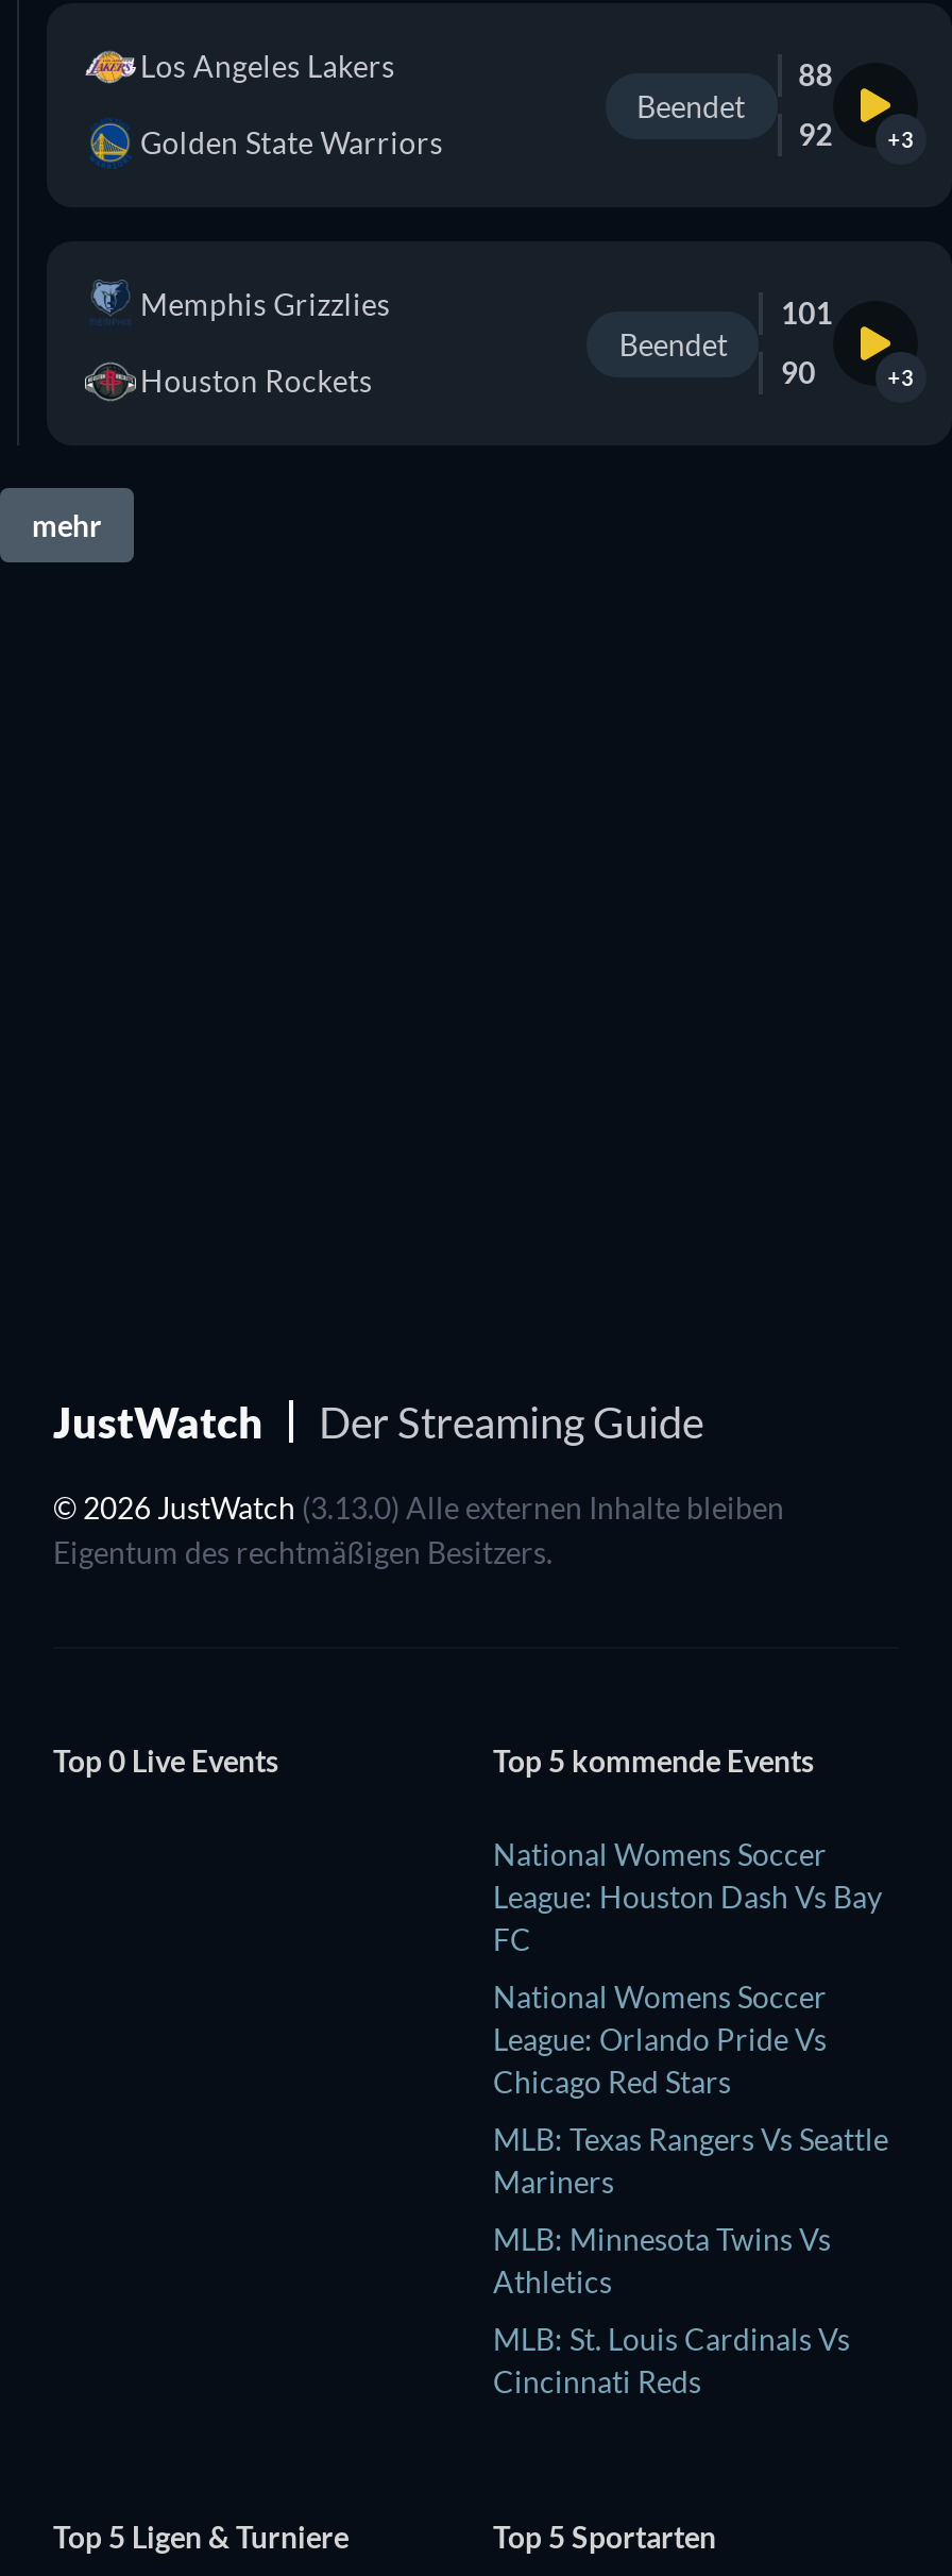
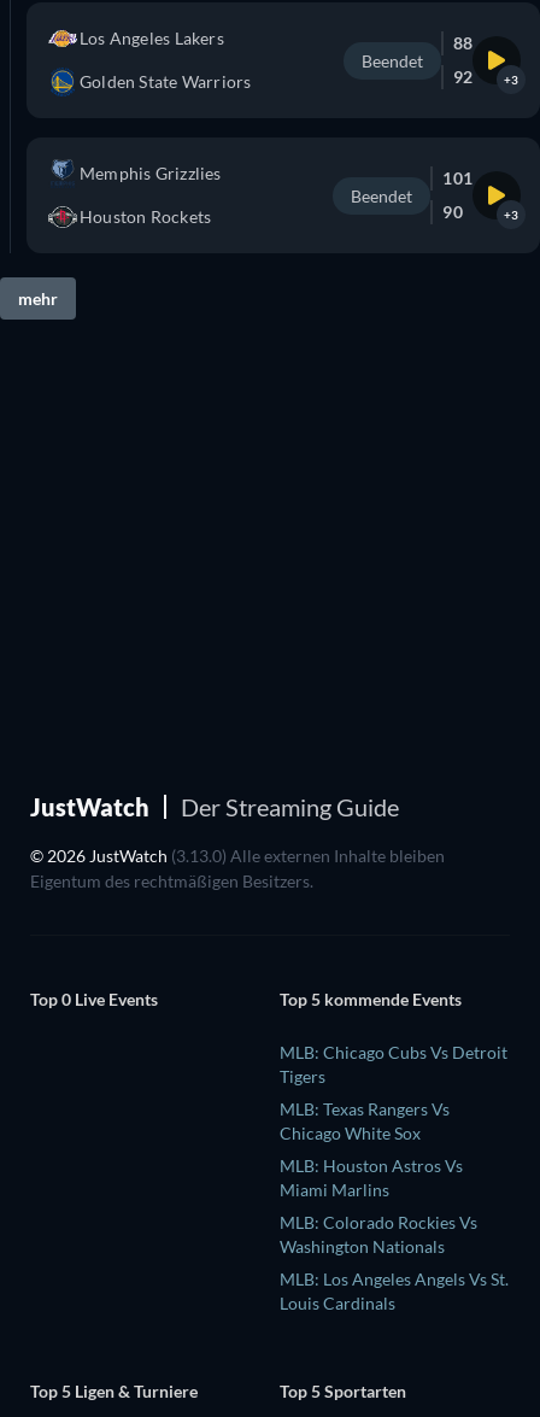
[493,1836,882,1957] National Womens Soccer | League: Houston Dash Vs Bay | FC -> [280,1042,507,1086] MLB: Chicago Cubs Vs Detroit | Tigers
[493,1978,827,2099] National Womens Soccer | League: Orlando Pride Vs | Chicago Red Stars -> [280,1098,450,1143] MLB: Texas Rangers Vs | Chicago White Sox
[493,2121,888,2199] MLB: Texas Rangers Vs Seattle | Mariners -> [280,1155,463,1200] MLB: Houston Astros Vs | Miami Marlins
[493,2220,831,2299] MLB: Minnesota Twins Vs | Athletics -> [280,1212,477,1256] MLB: Colorado Rockies Vs | Washington Nationals
[493,2320,850,2399] MLB: St. Louis Cardinals Vs | Cincinnati Reds -> [280,1268,509,1313] MLB: Los Angeles Angels Vs St. | Louis Cardinals

